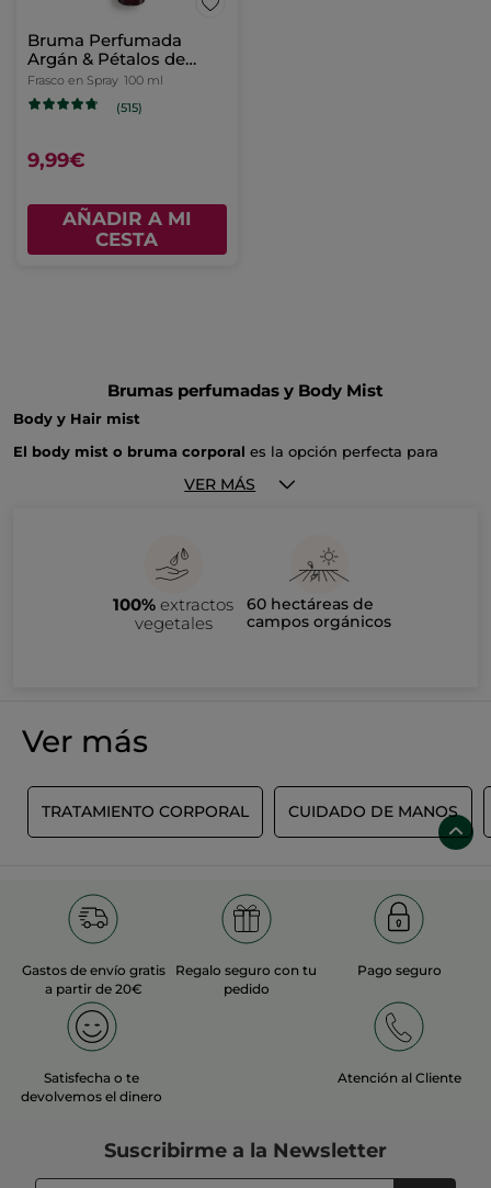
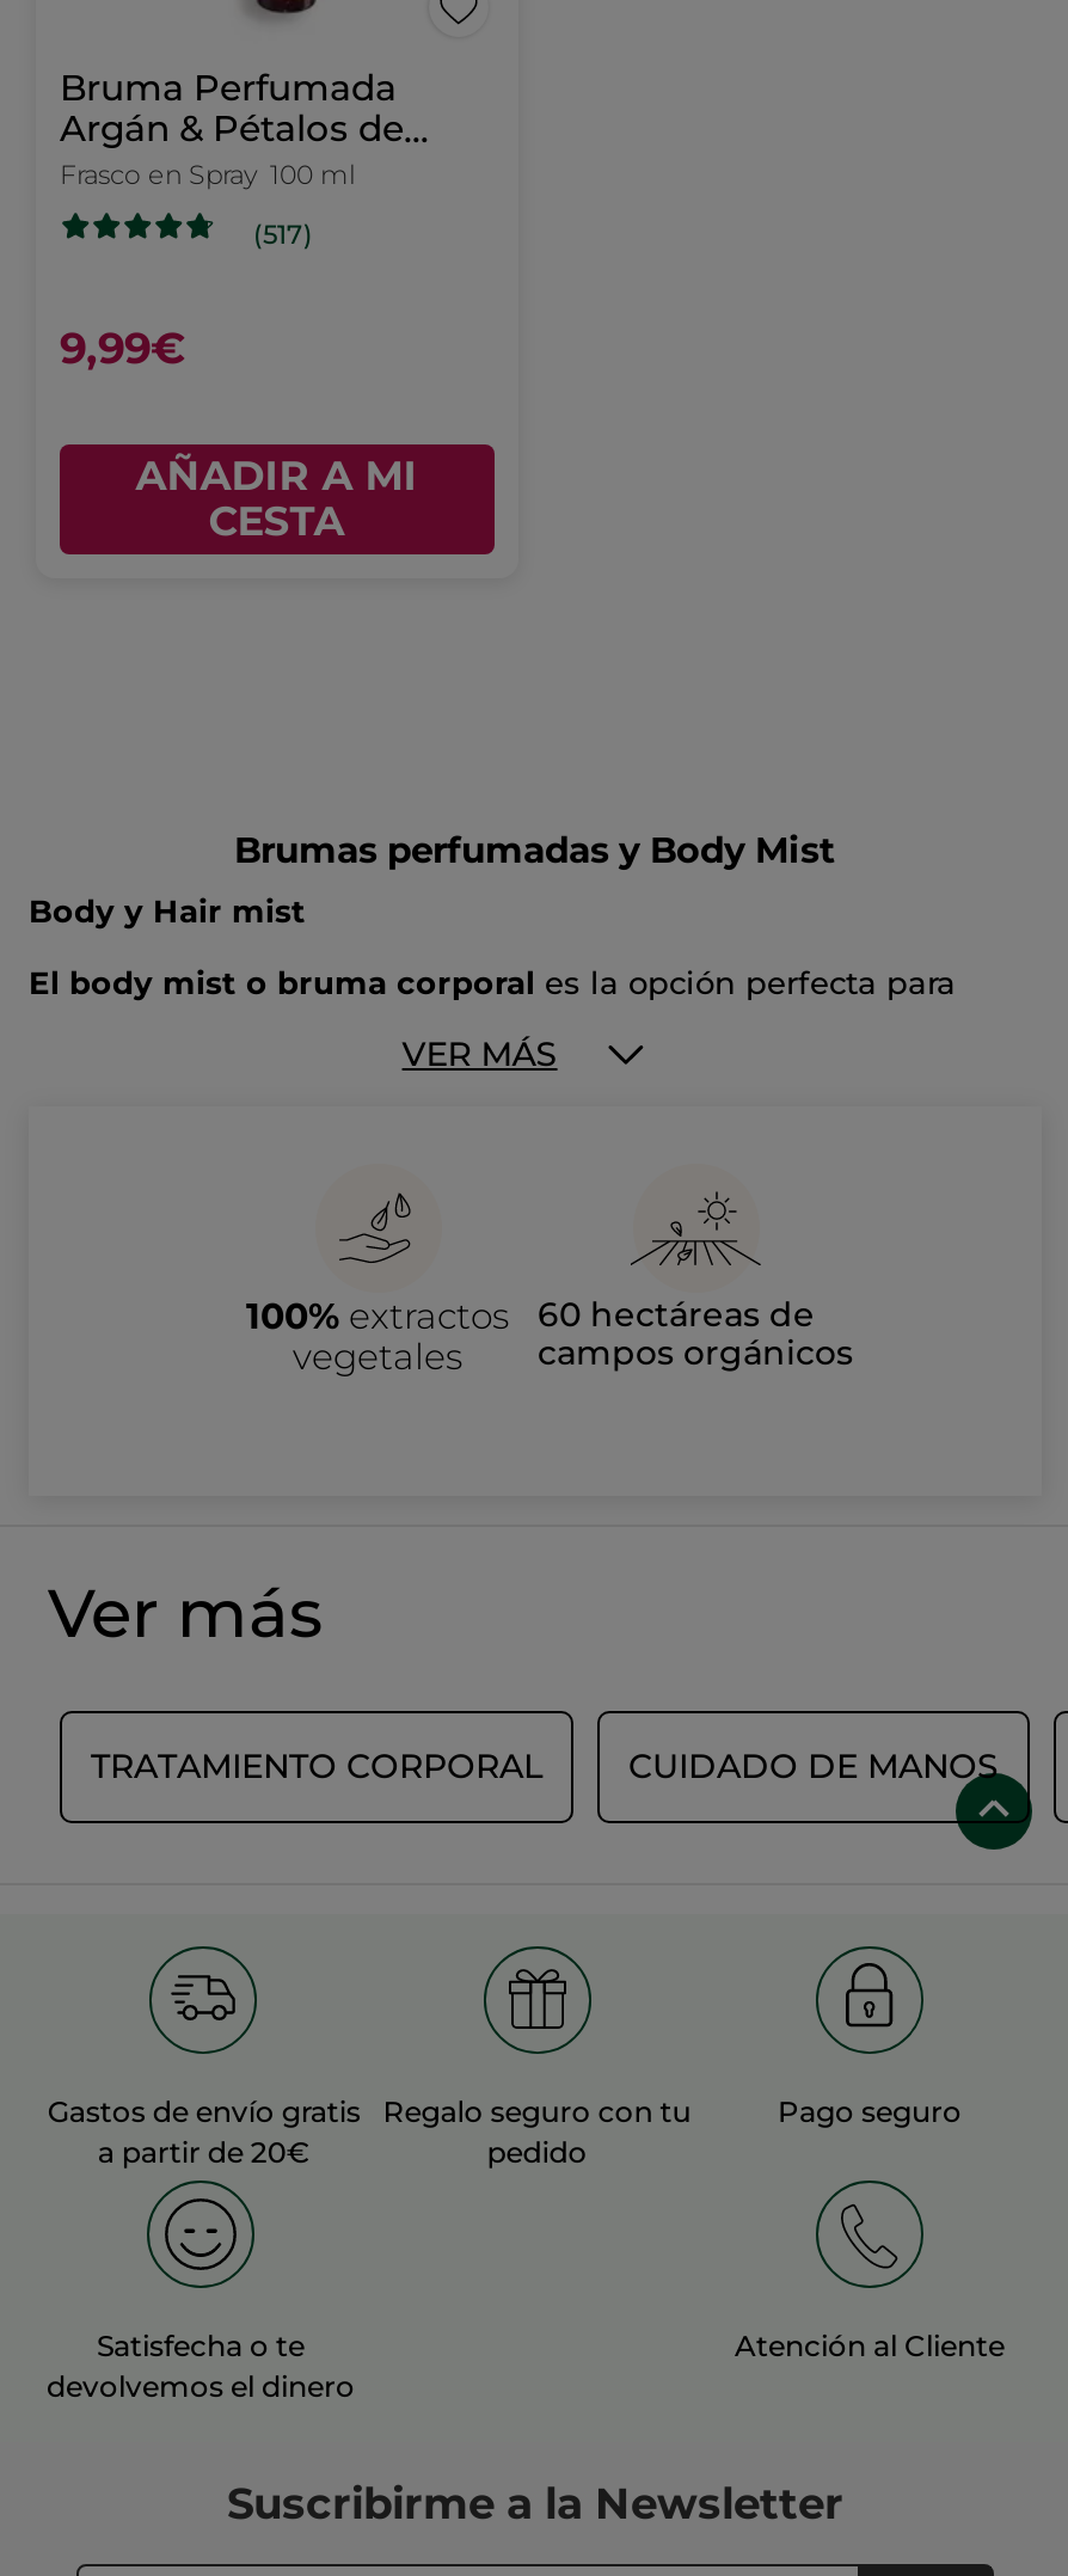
[116,100,142,116] (515) -> [253,219,313,252] (517)

